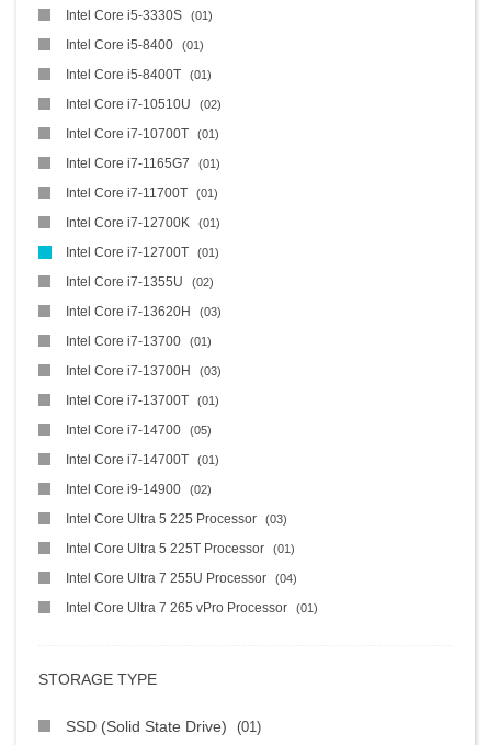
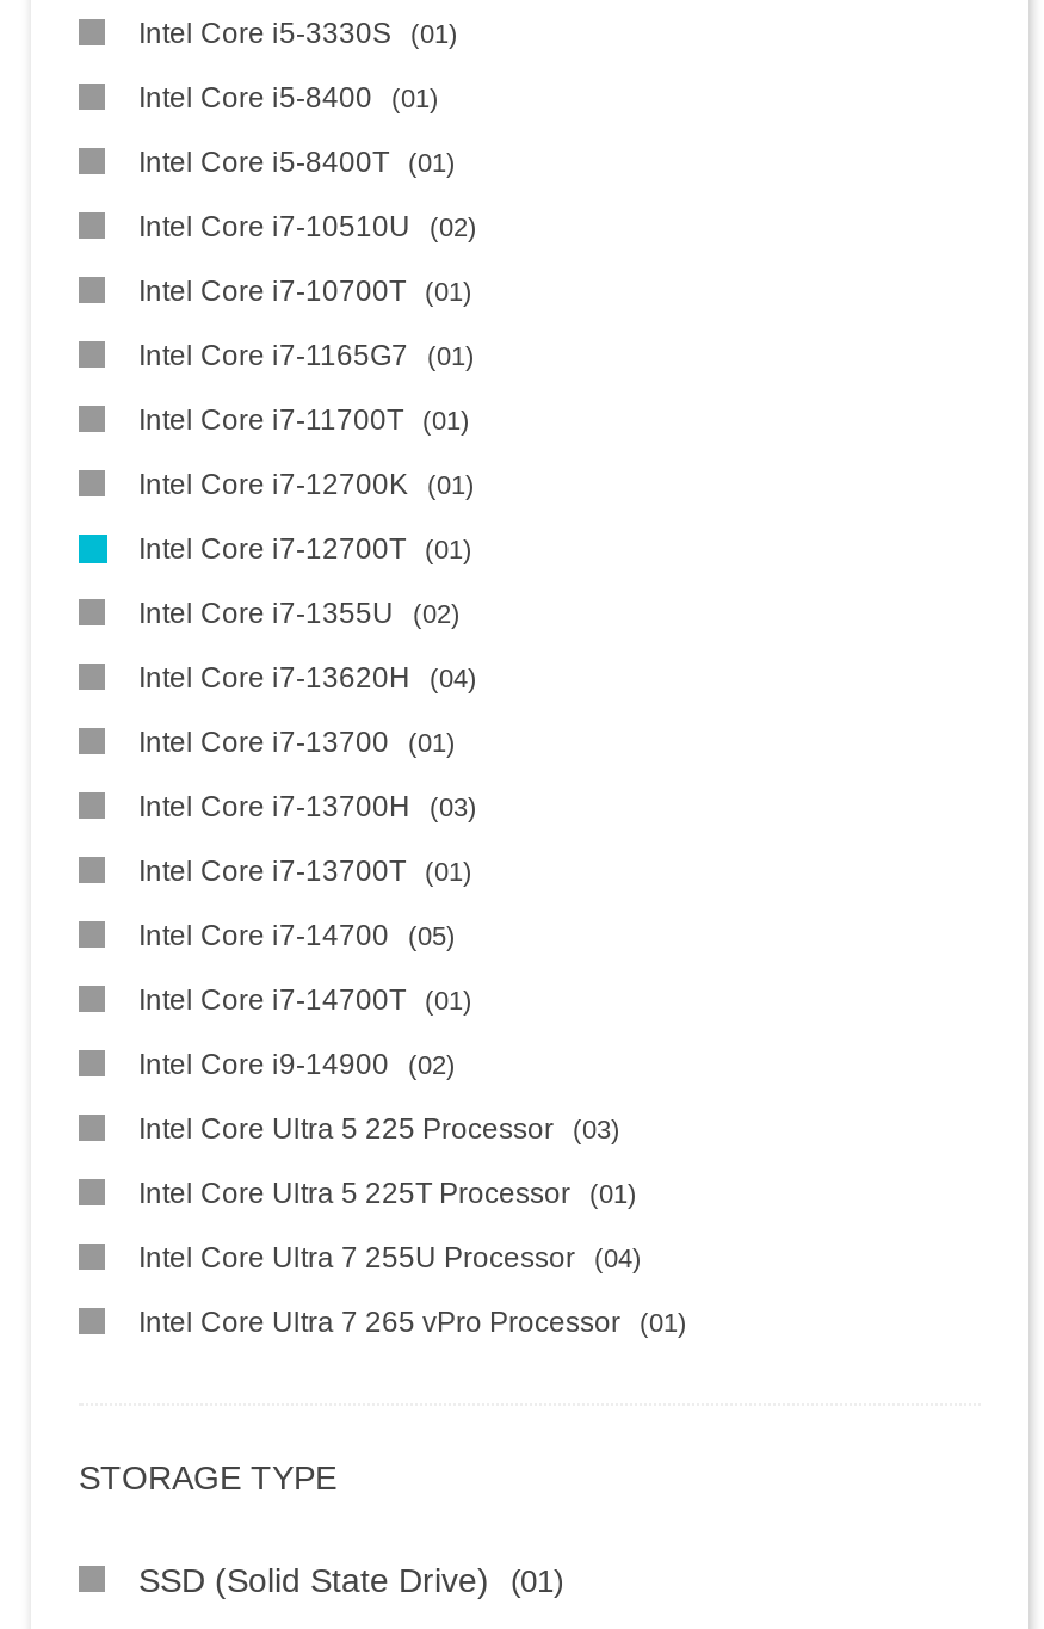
[66,303,217,319] Intel Core i7-13620H 03 -> [138,660,468,693] Intel Core i7-13620H 04

